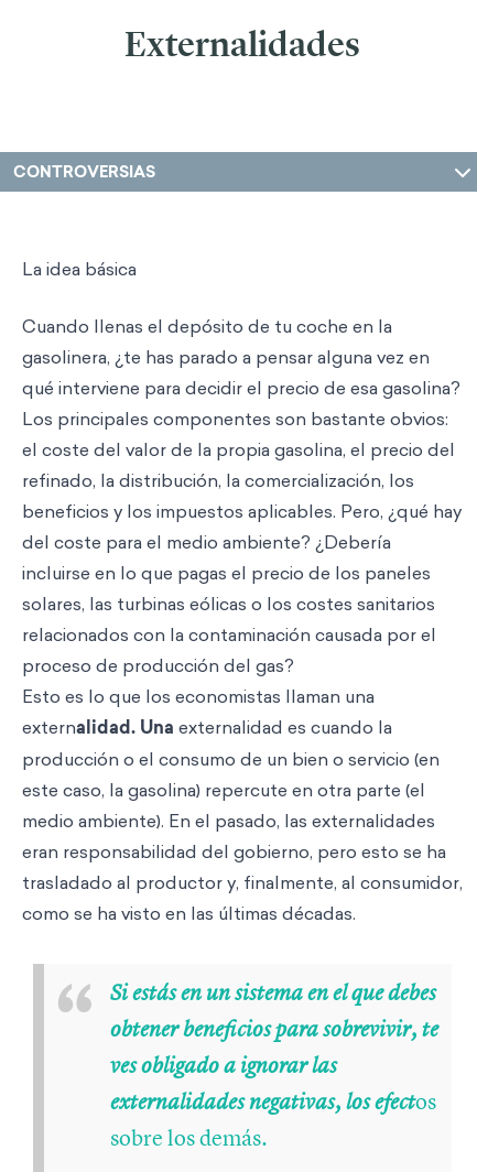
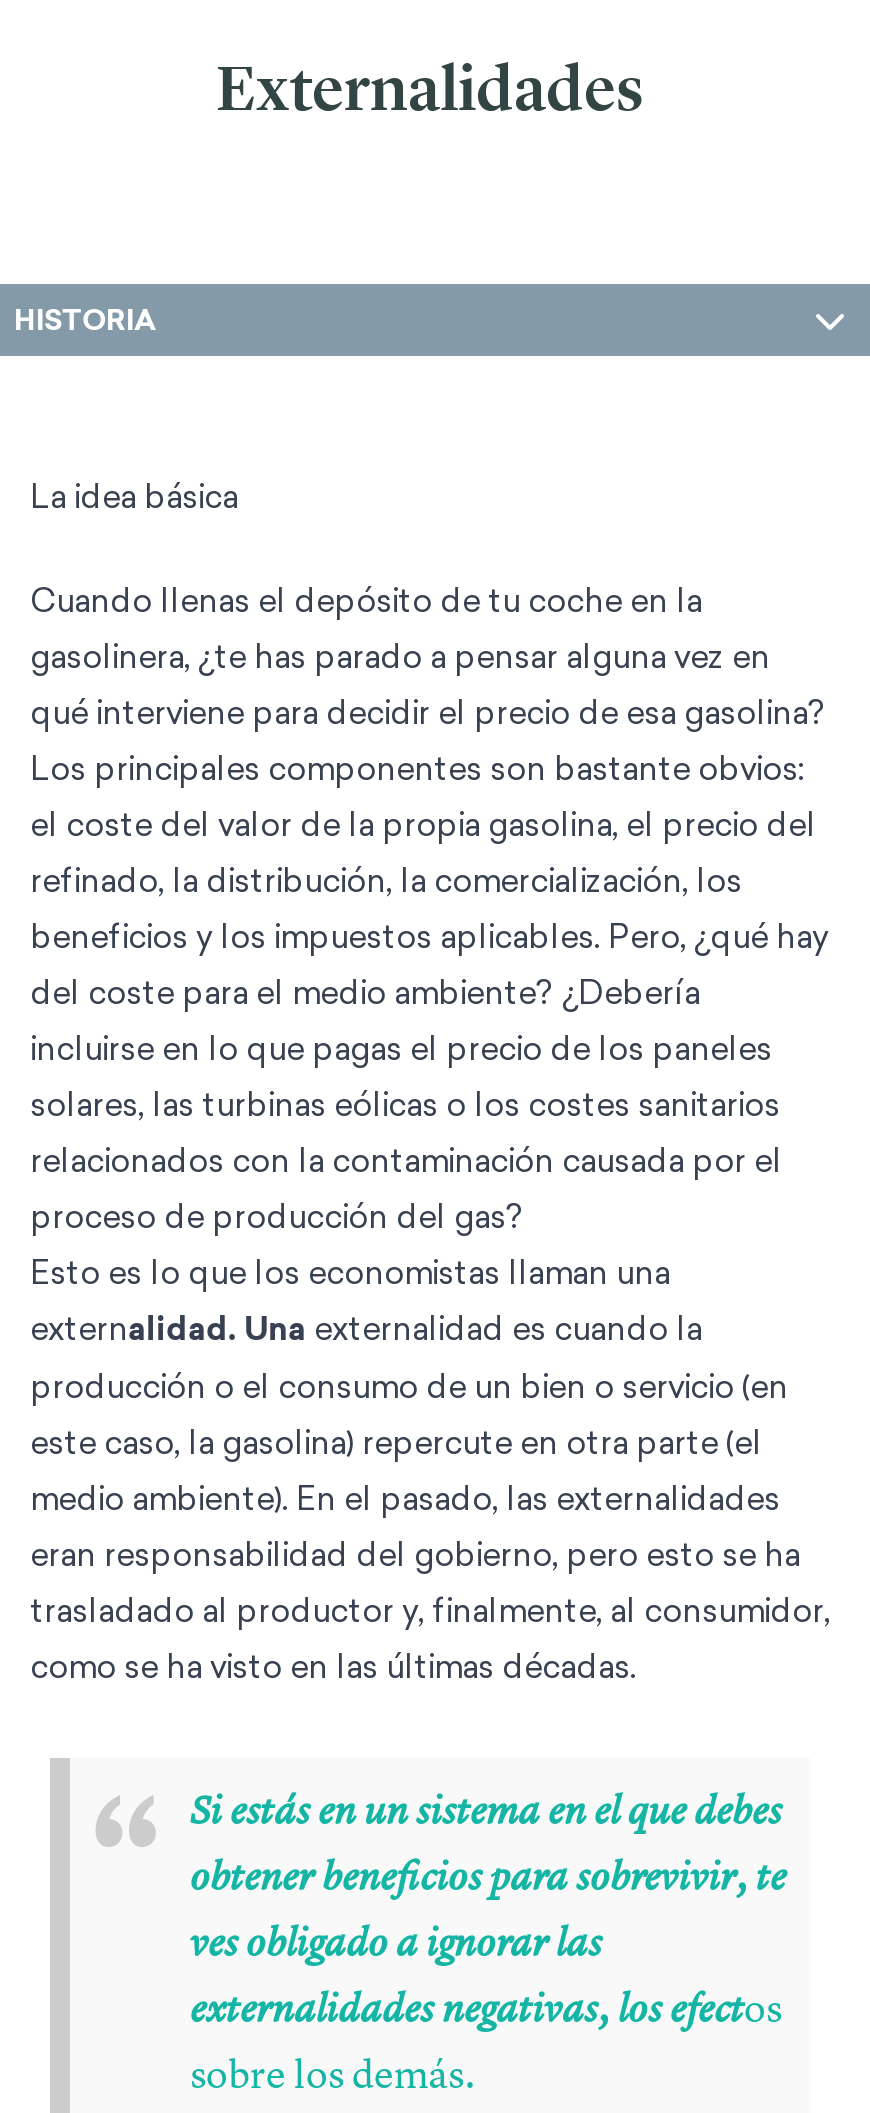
[13,161,155,183] CONTROVERSIAS -> [14,300,156,340] HISTORIA

